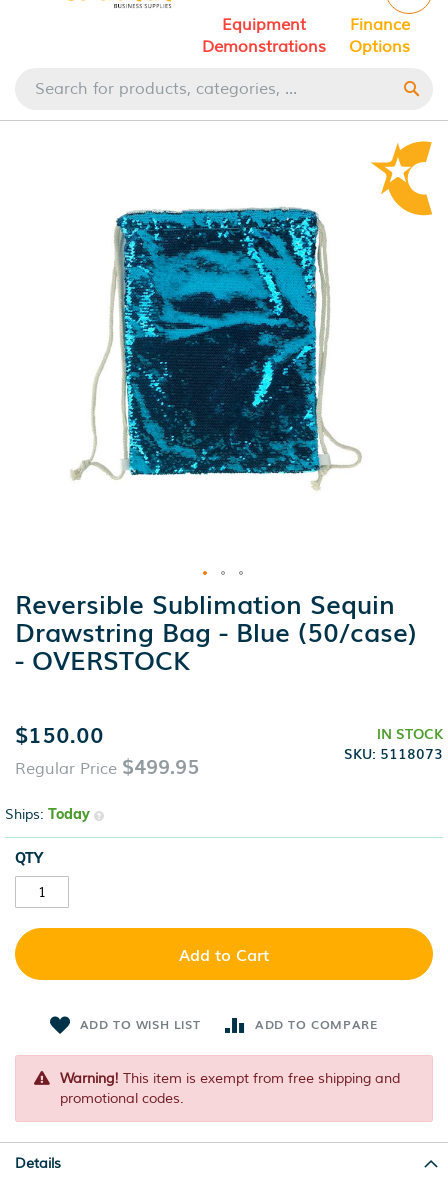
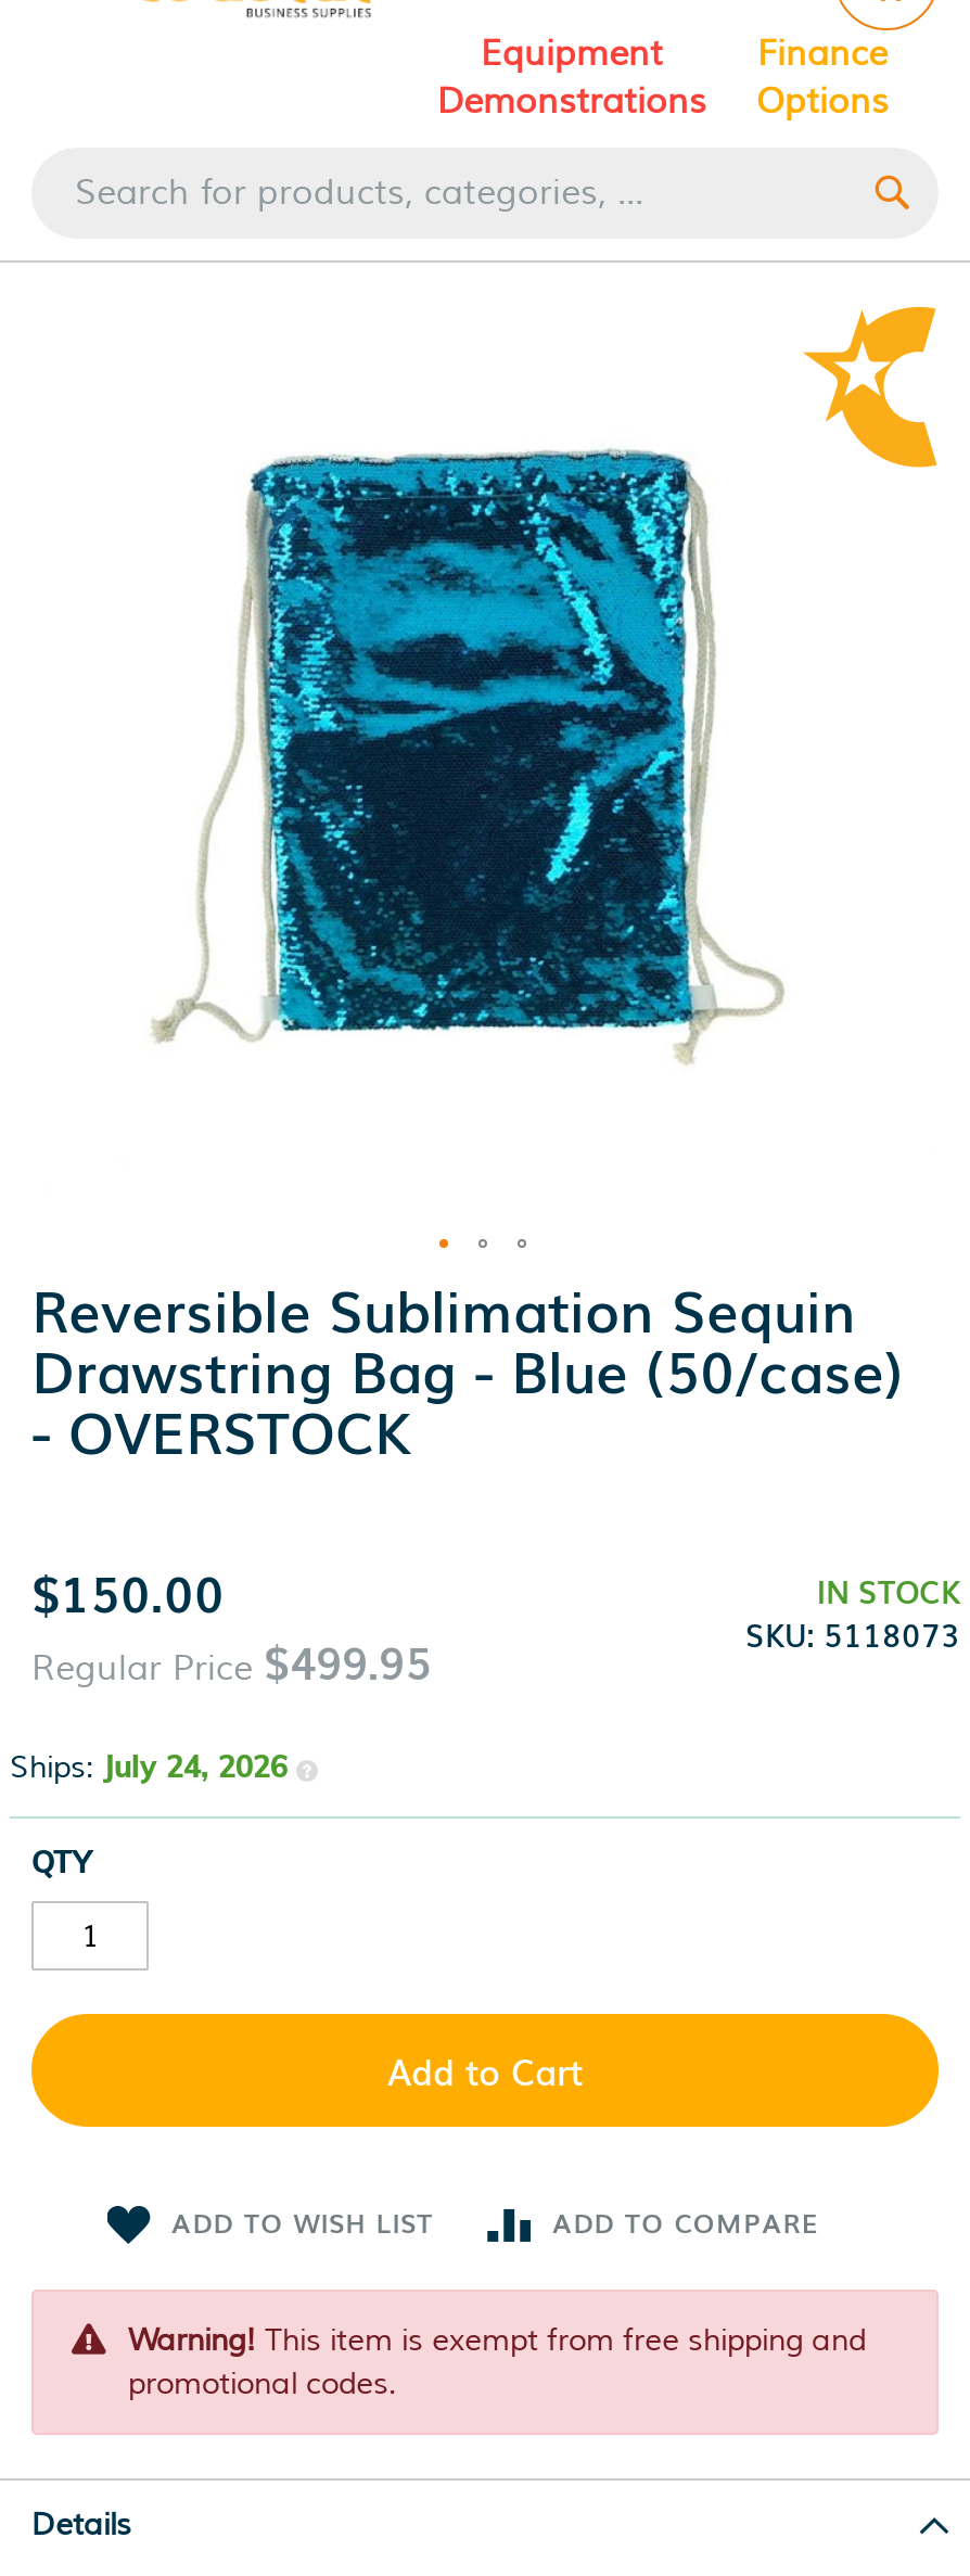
[5,805,94,823] Ships: Today -> [10,1747,296,1786] Ships: July 24, 2026

